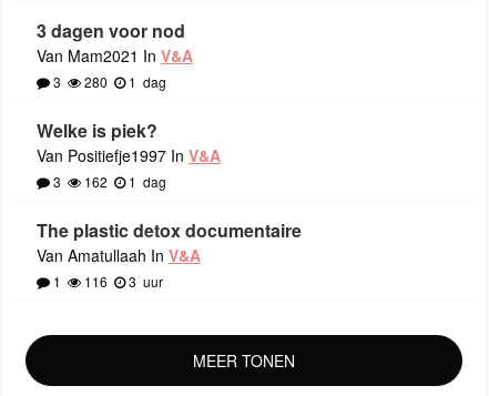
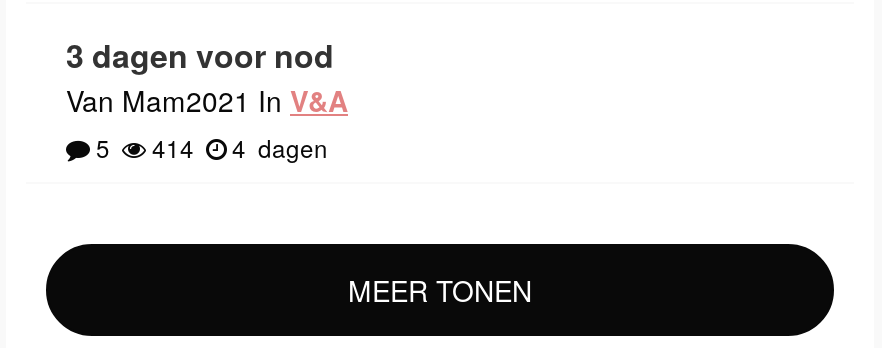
[37,72,302,291] 3 | 280 | 1 dag | Welke is piek? | Van Positiefje1997 In V&A | 3 | 162 | 1 dag | The plastic detox documentaire | Van Amatullaah In V&A | 1 | 116 | 3 uur -> [90,130,328,164] 5 | 414 | 4 dagen

